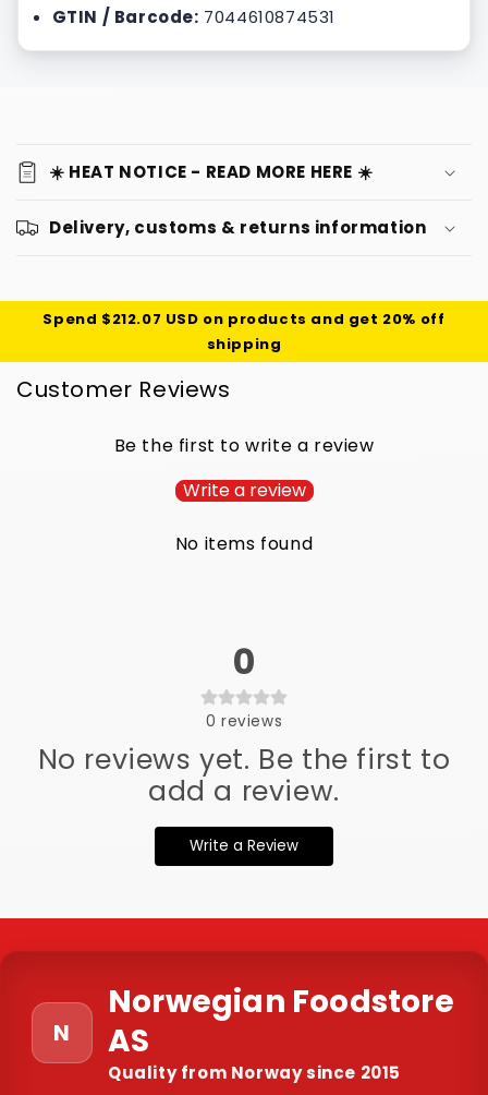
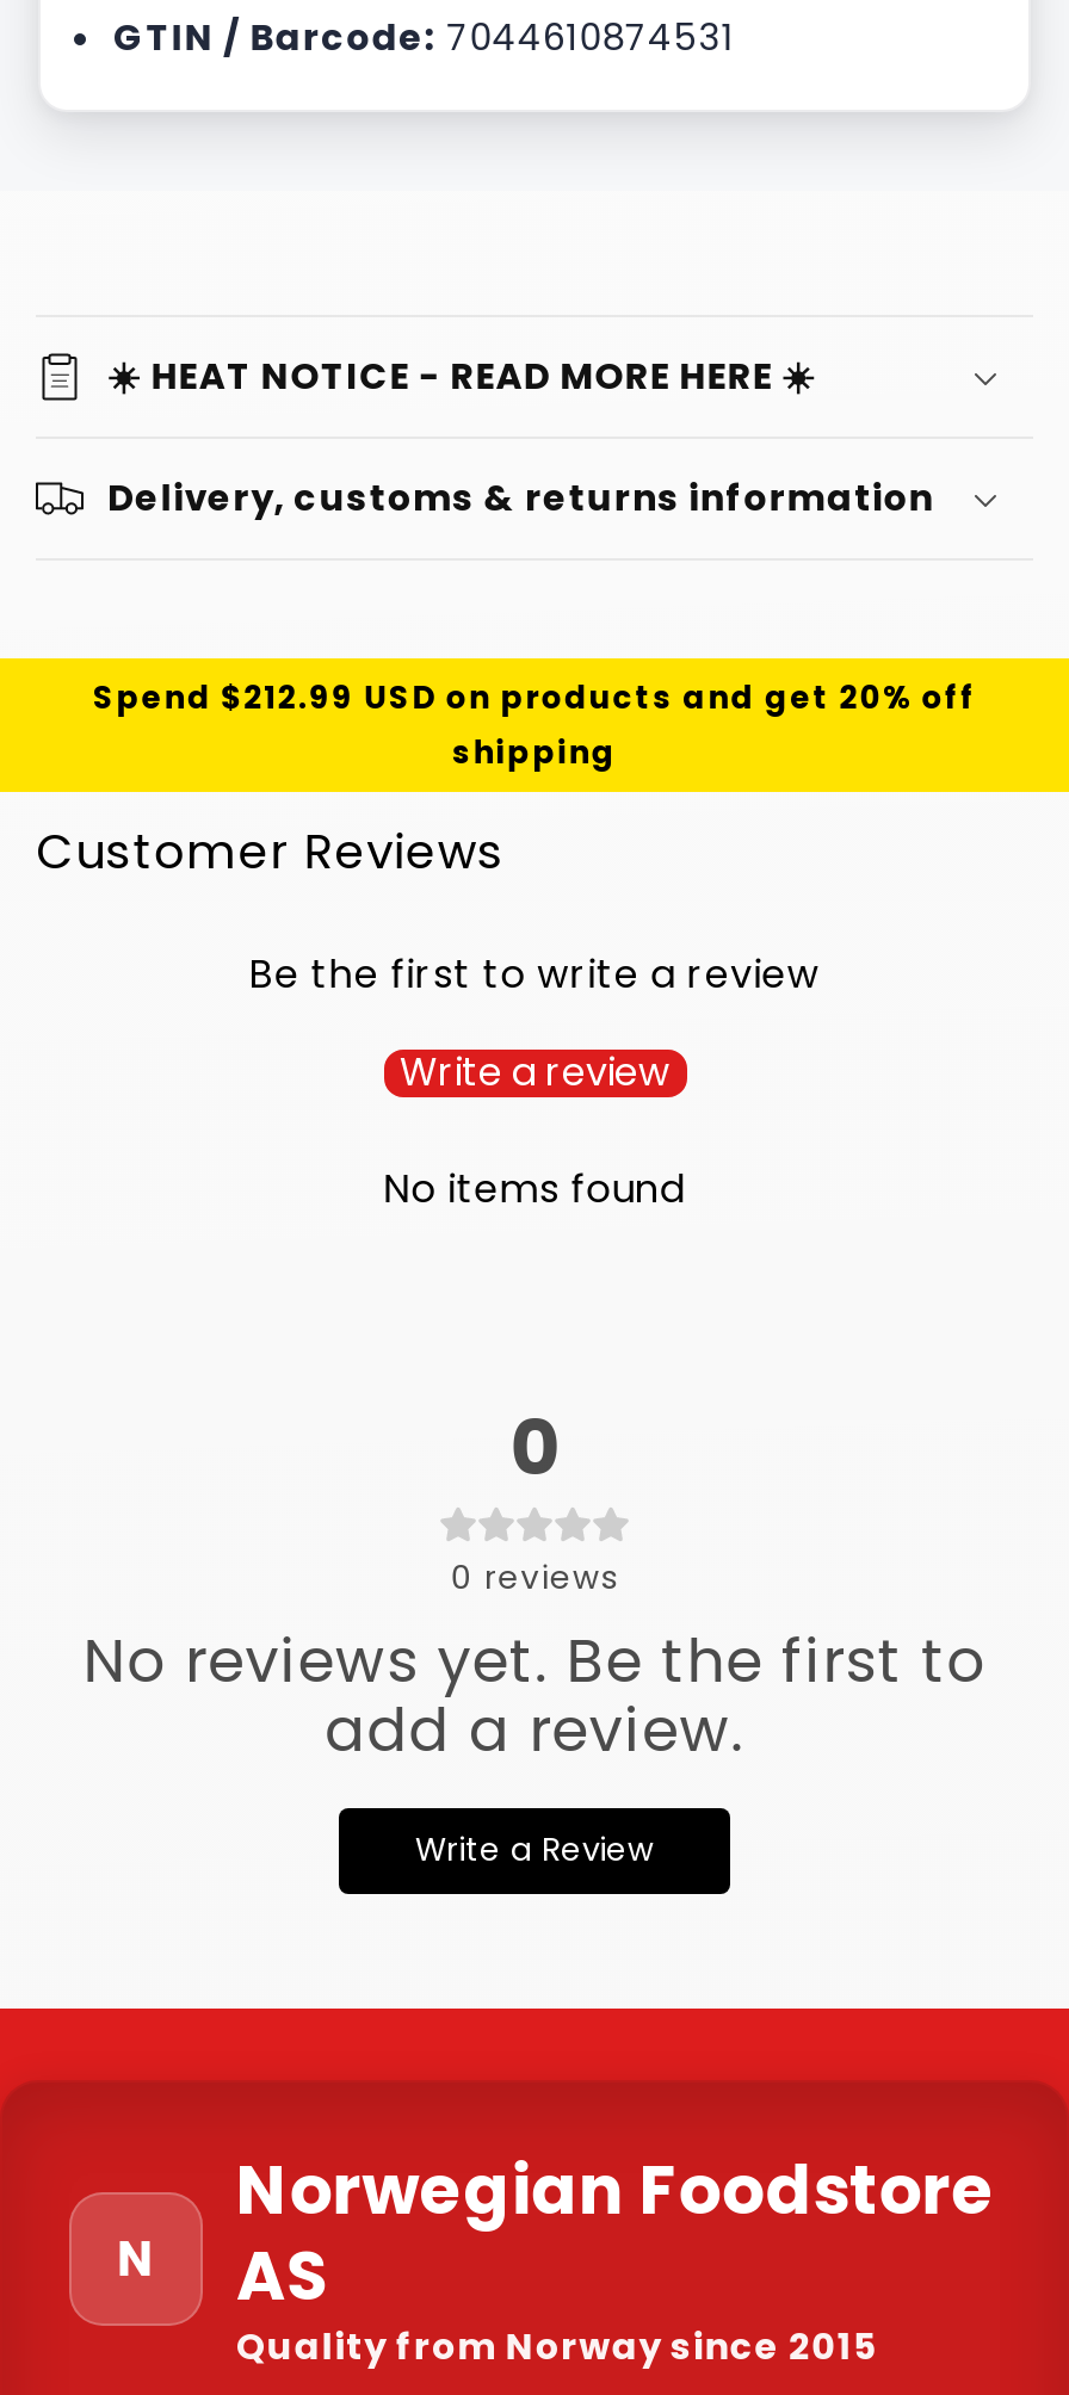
[43,309,445,329] Spend $212.07 USD on products and get 20% off -> [93,675,976,720] Spend $212.99 USD on products and get 20% off

